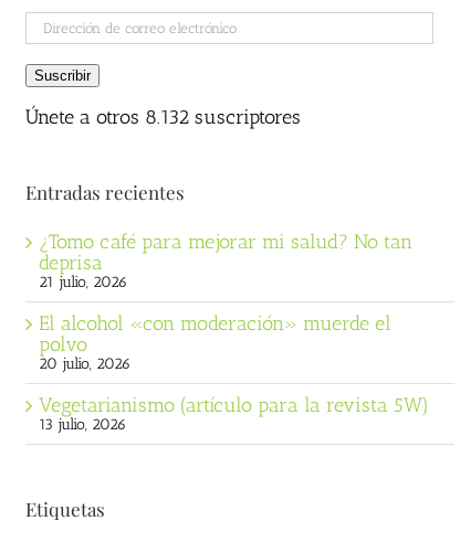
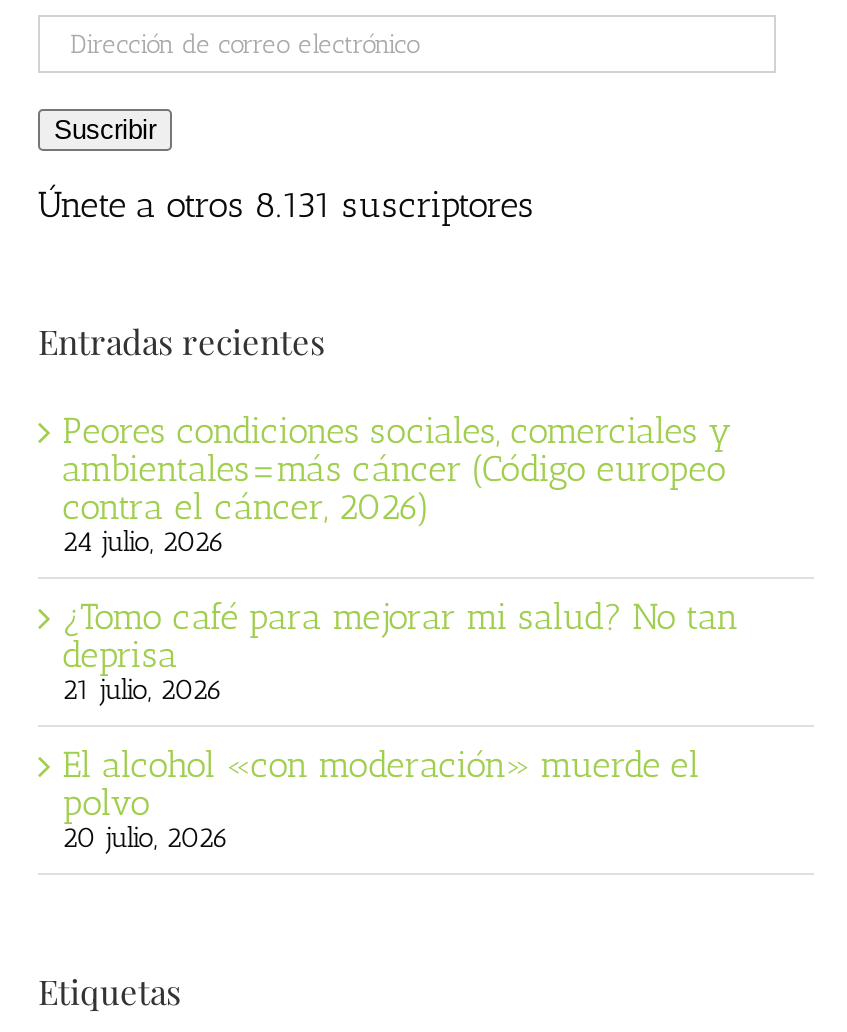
[25,105,301,129] Únete a otros 8.132 suscriptores -> [38,183,534,227] Únete a otros 8.131 suscriptores
none -> [62,409,732,559] Peores condiciones sociales, comerciales y | ambientales=más cáncer (Código europeo | contra el cáncer, 2026) | 24 julio, 2026
moved [39,229,412,373] -> [62,595,738,855]: ¿Tomo café para mejorar mi salud? No tan | deprisa | 21 julio, 2026 | El alcohol «con moderación» muerde el | polvo | 20 julio, 2026
[39,393,429,434] Vegetarianismo (artículo para la revista 5W) | 13 julio, 2026 -> none

